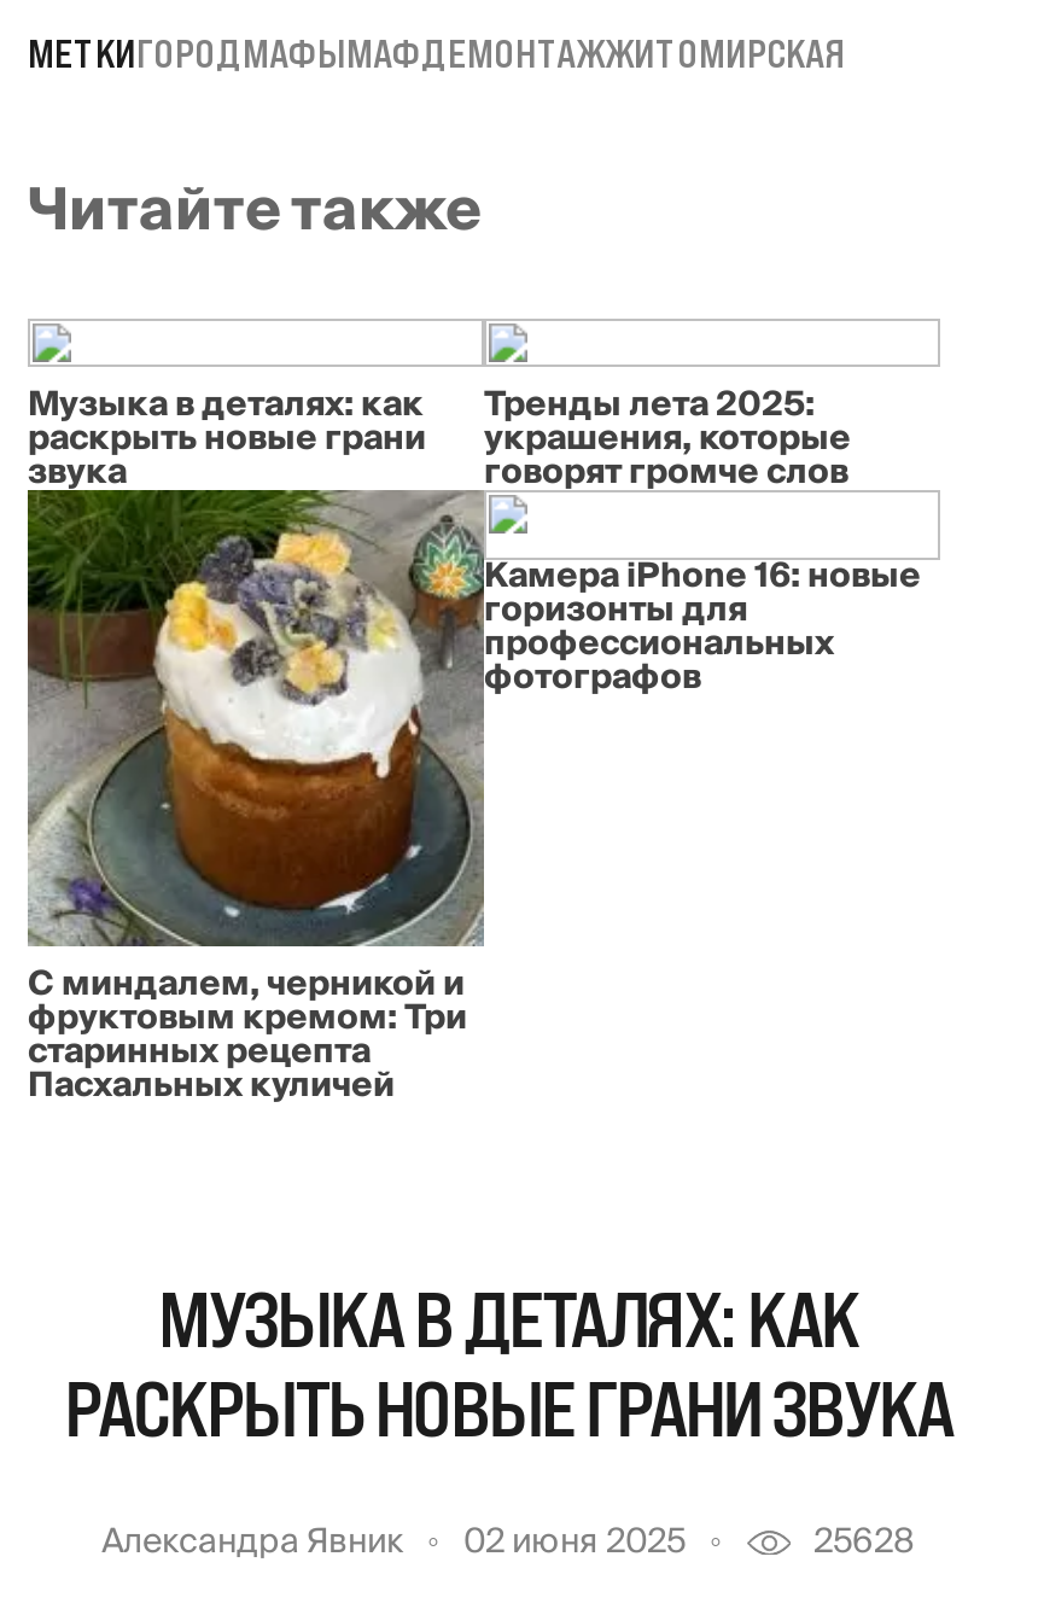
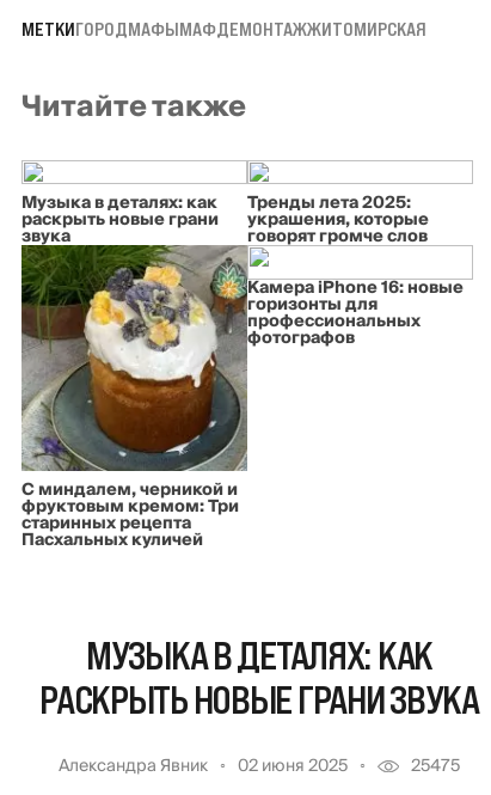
[813,1513,915,1571] 25628 -> [411,752,460,780] 25475

